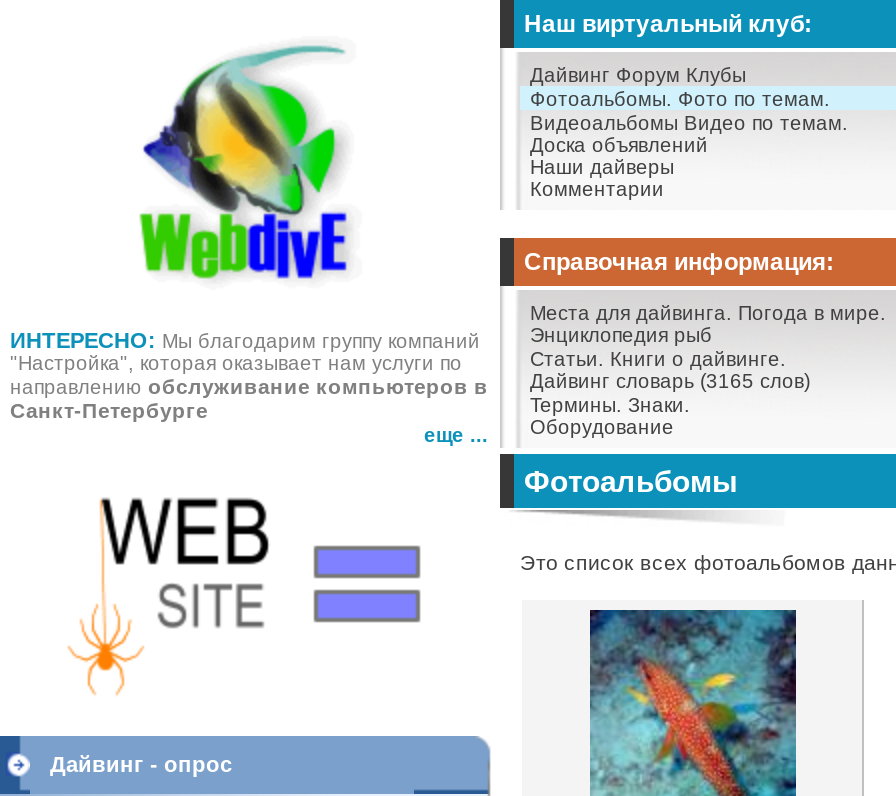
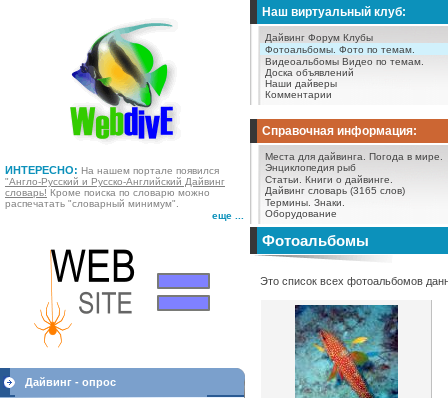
[10,328,488,422] ИНТЕРЕСНО: Мы благодарим группу компаний | "Настройка", которая оказывает нам услуги по | направлению обслуживание компьютеров в | Санкт-Петербурге -> [5,164,225,209] ИНТЕРЕСНО: На нашем портале появился | "Англо-Русский и Русско-Английский Дайвинг | словарь! Кроме поиска по словарю можно | распечатать "словарный минимум".

